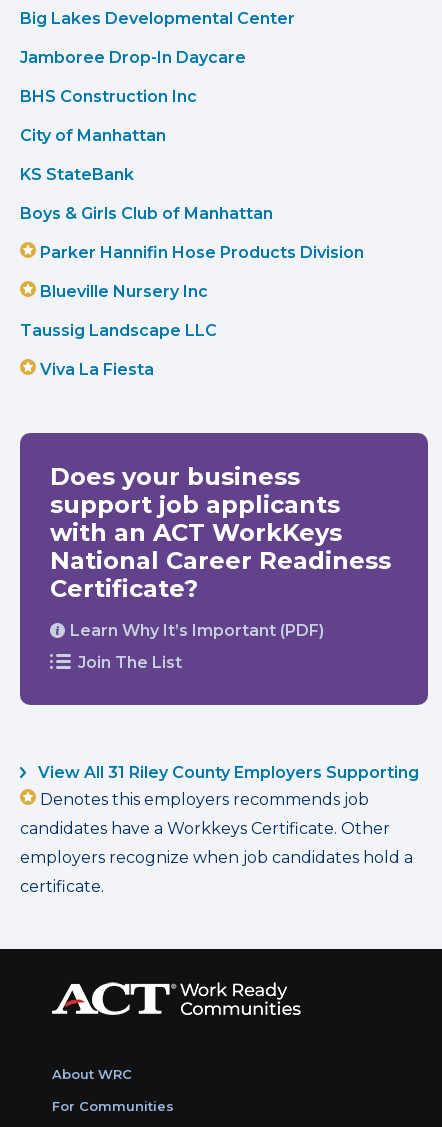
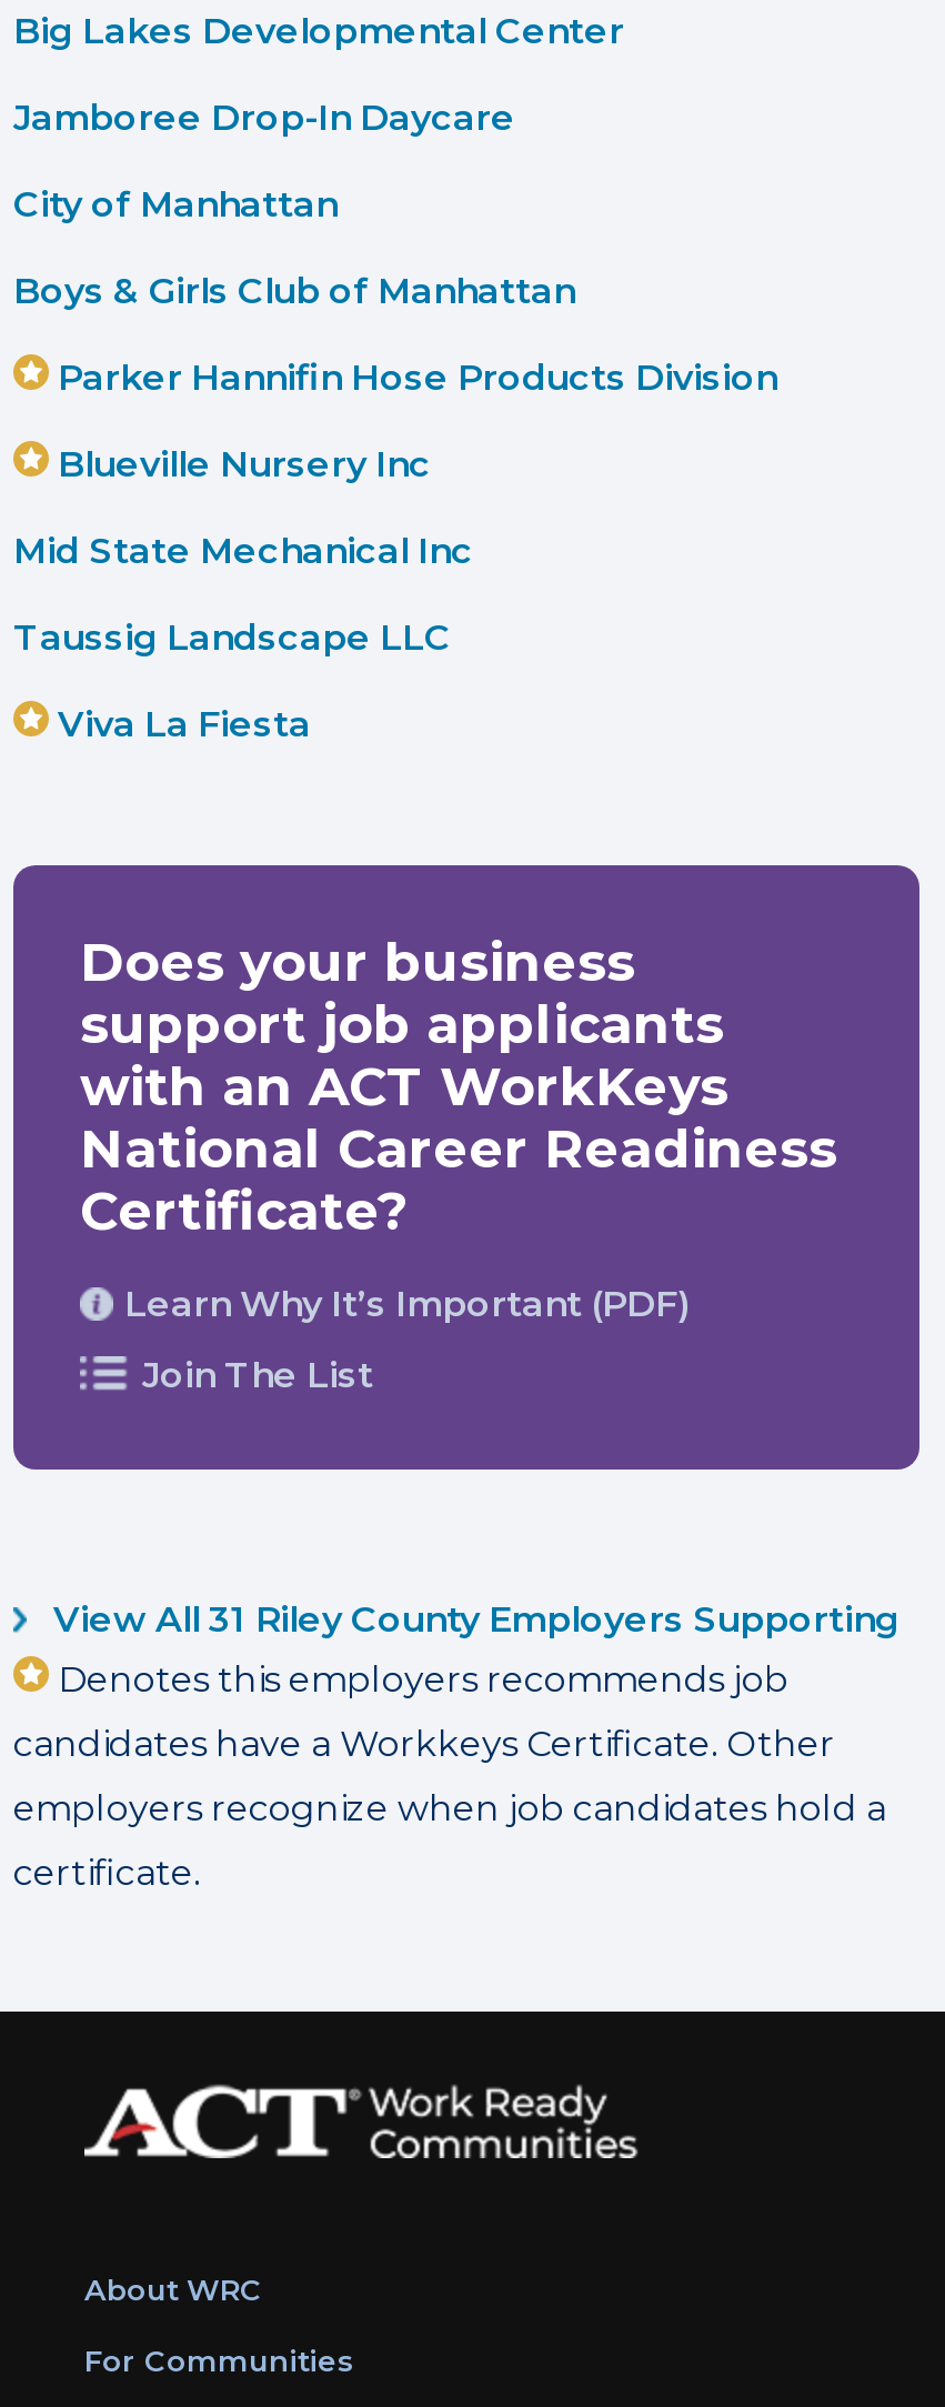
[20,87,197,106] BHS Construction Inc -> none
[20,165,134,184] KS StateBank -> none
moved [20,204,364,301] -> [13,270,777,485]: Boys & Girls Club of Manhattan | Parker Hannifin Hose Products Division | Blueville Nursery Inc
none -> [13,530,473,572] Mid State Mechanical Inc

